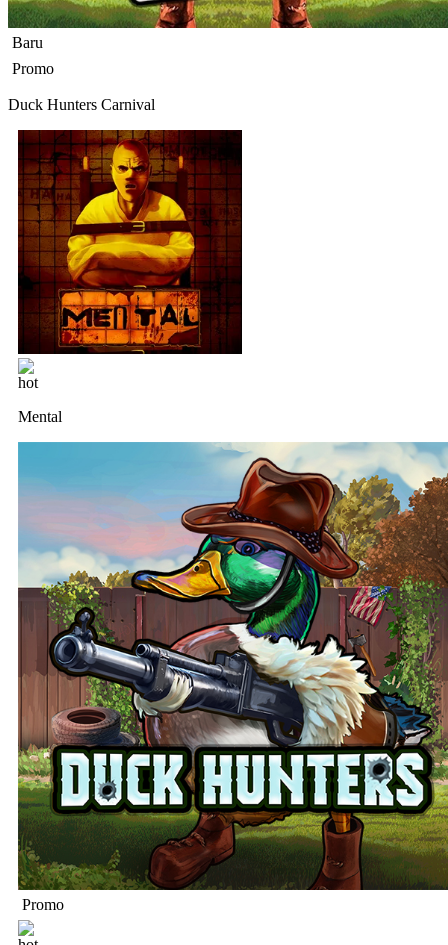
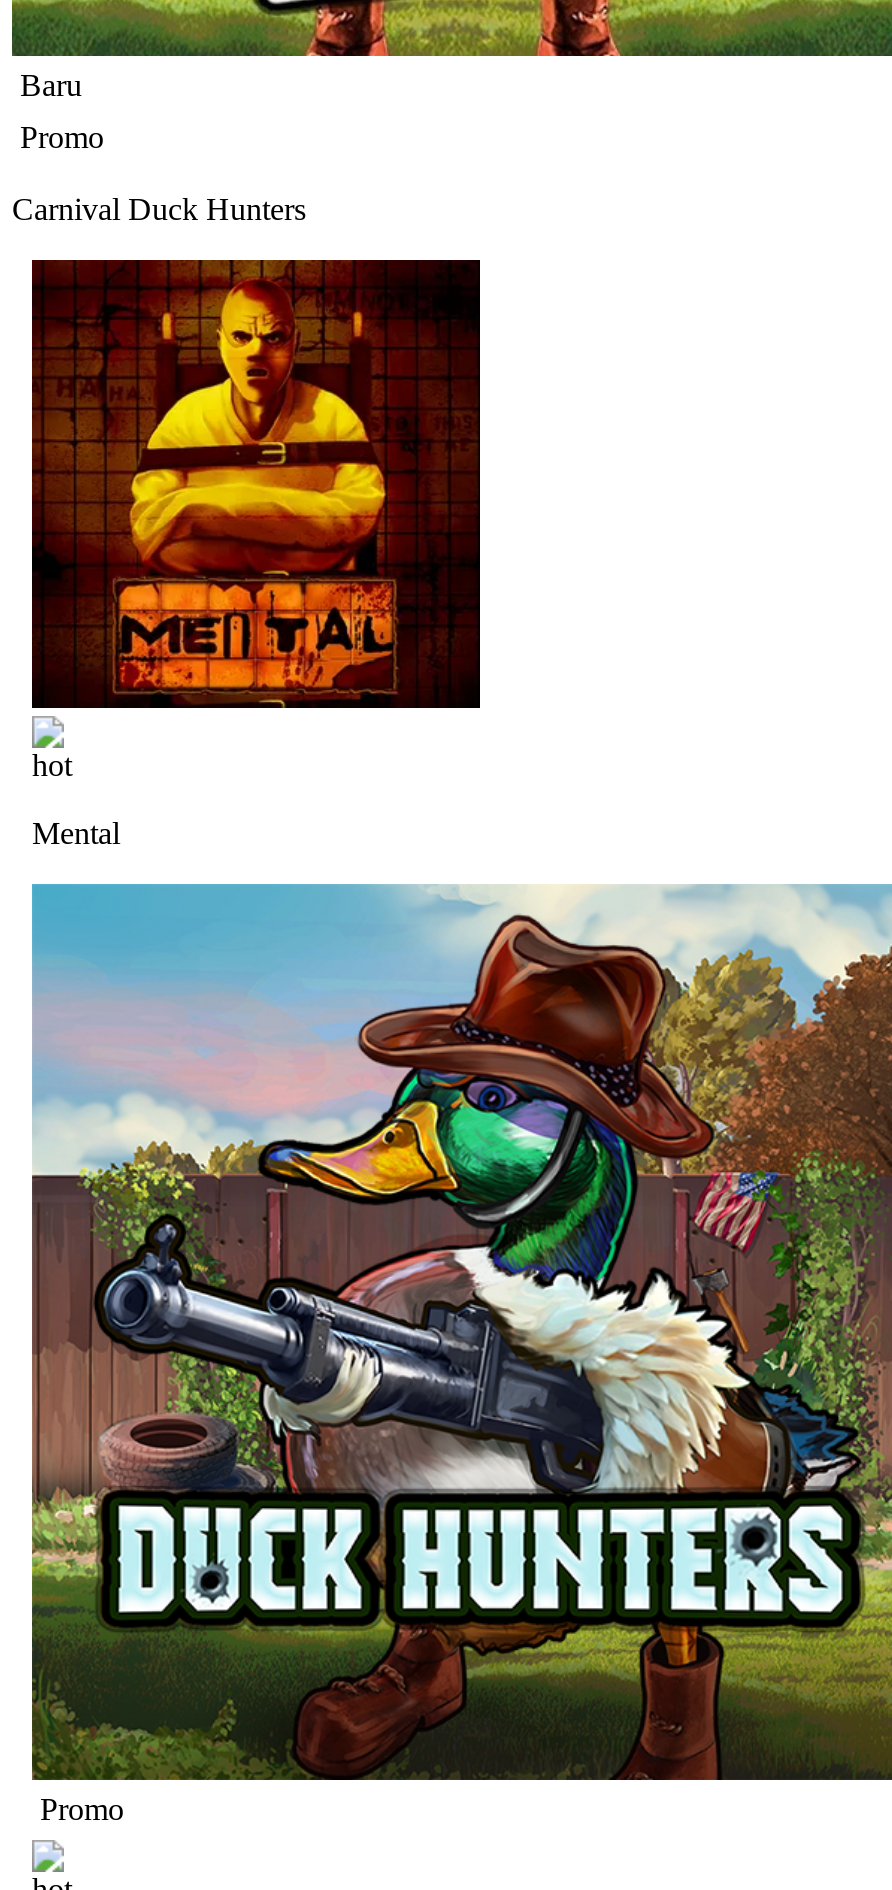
[8,96,155,113] Duck Hunters Carnival -> [12,192,306,226] Carnival Duck Hunters

